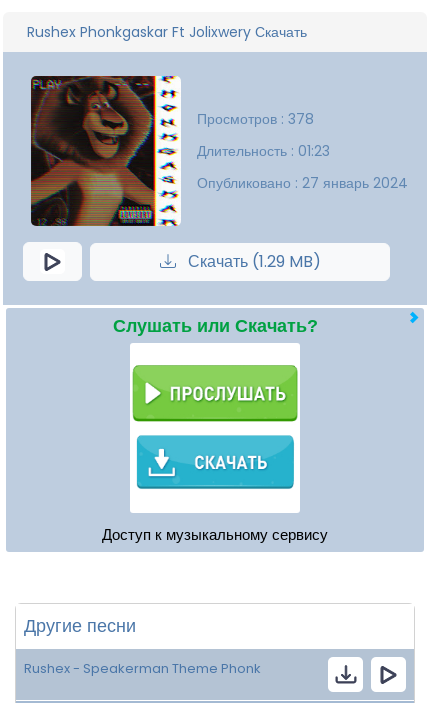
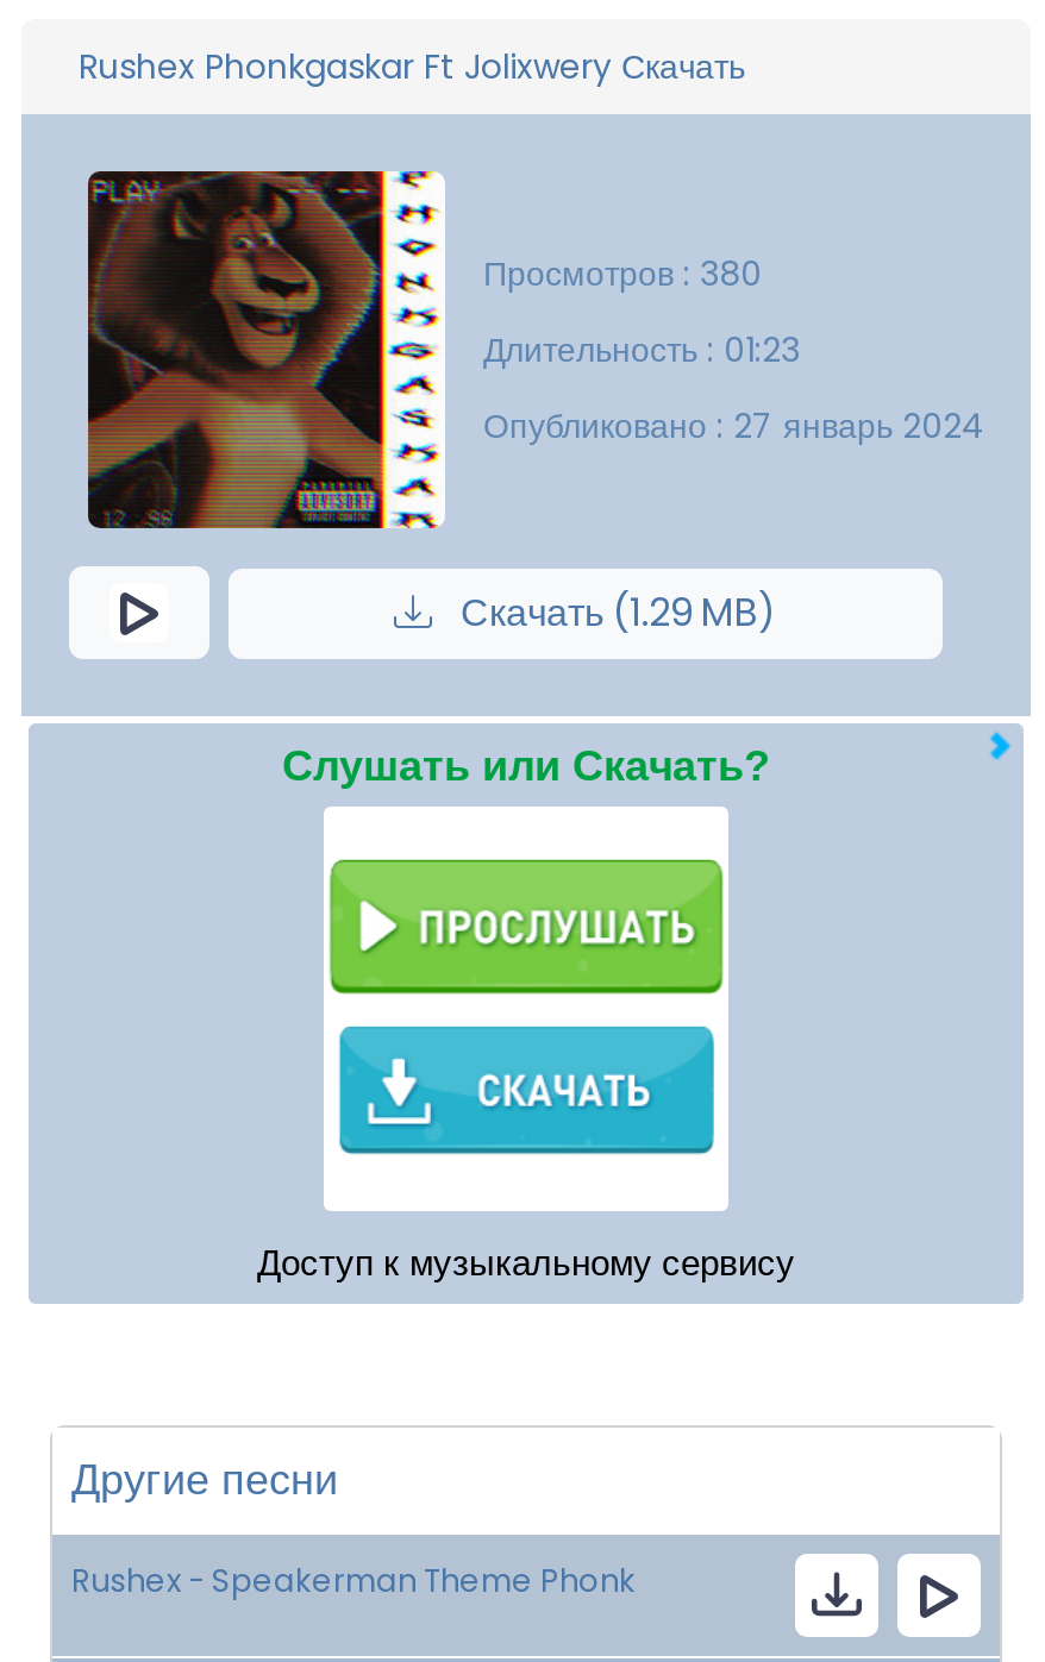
[197,109,314,129] Просмотров : 378 -> [483,250,762,297] Просмотров : 380

